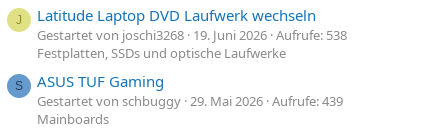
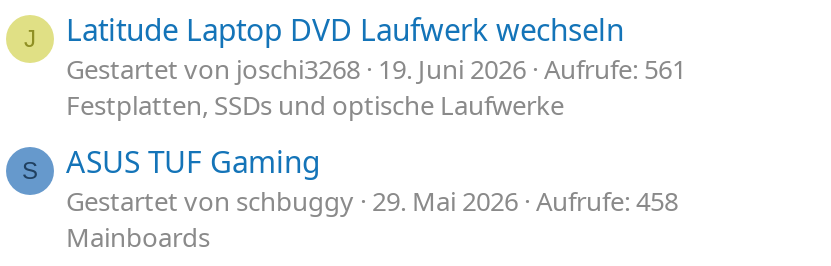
[37,26,347,44] Gestartet von joschi3268 19. Juni 2026 Aufrufe: 538 -> [66,51,686,87] Gestartet von joschi3268 19. Juni 2026 Aufrufe: 561
[37,92,343,110] Gestartet von schbuggy 29. Mai 2026 Aufrufe: 439 -> [66,184,678,220] Gestartet von schbuggy 29. Mai 2026 Aufrufe: 458

